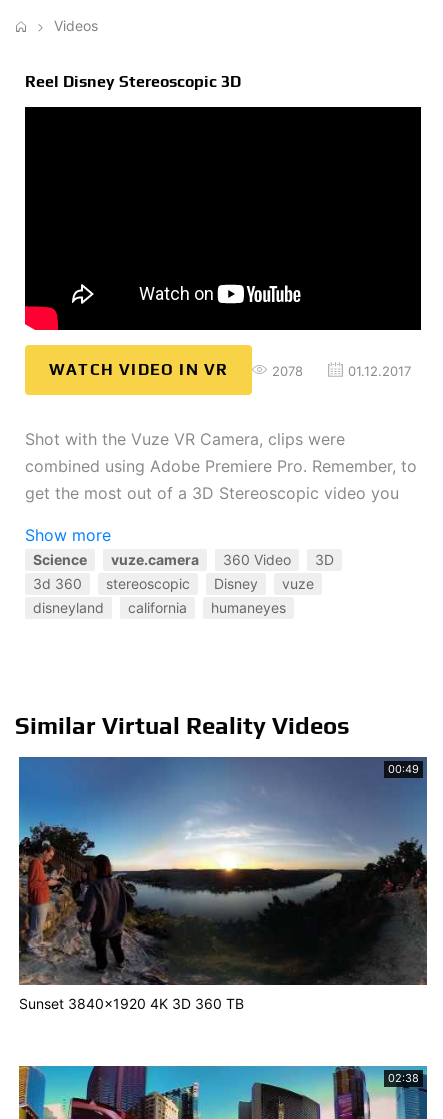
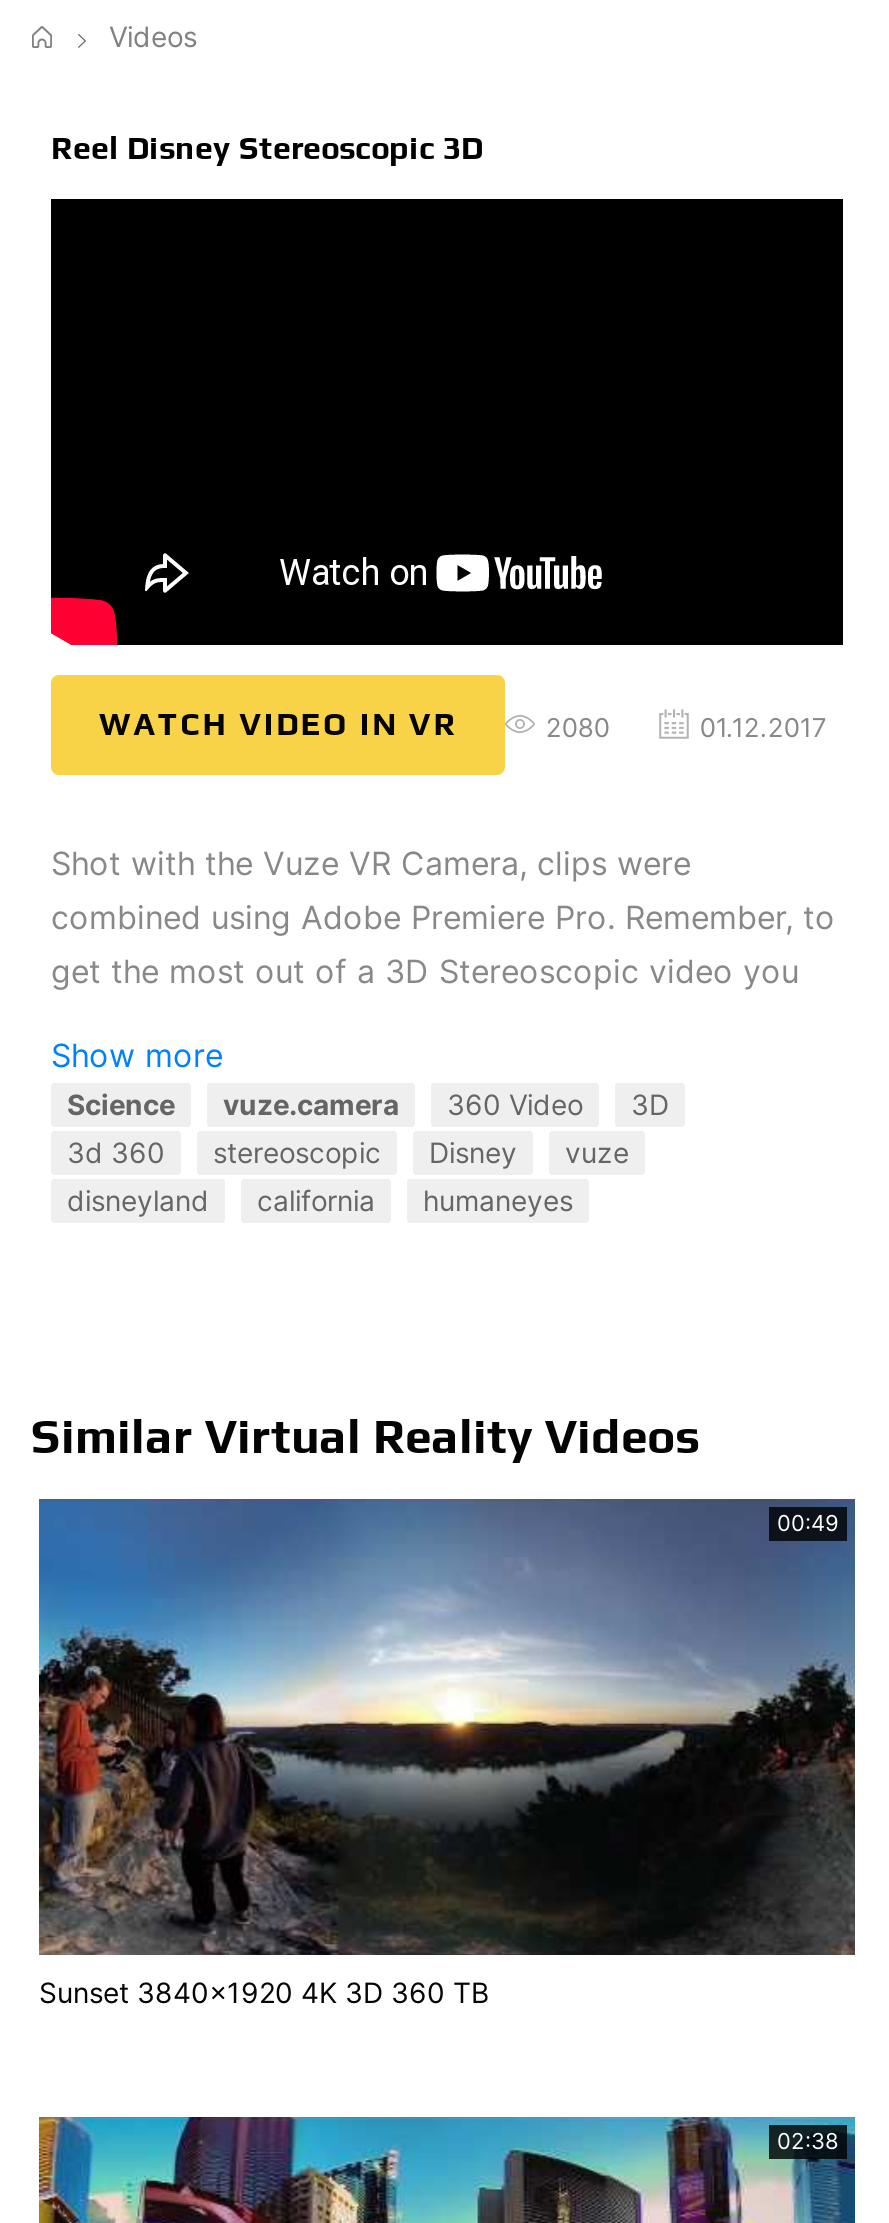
[272,363,303,379] 2078 -> [546,711,610,743] 2080

